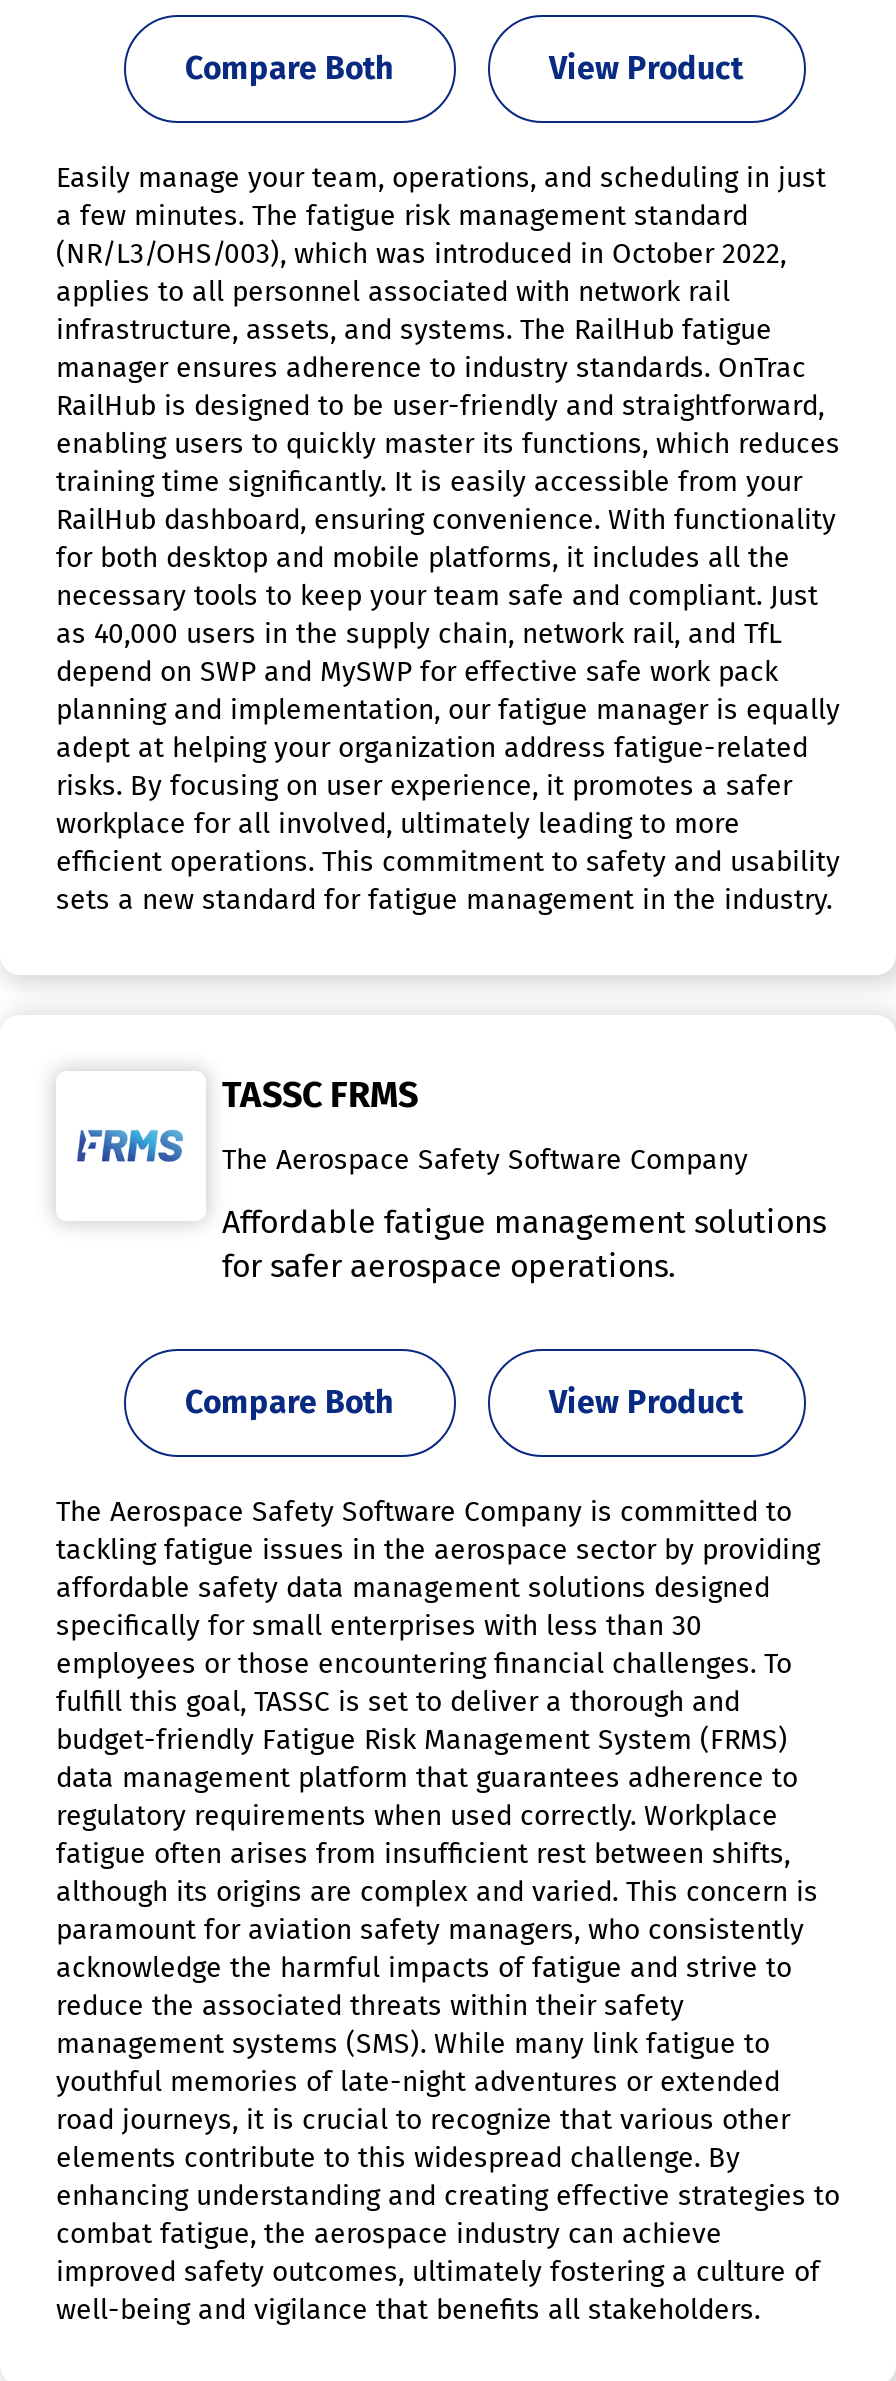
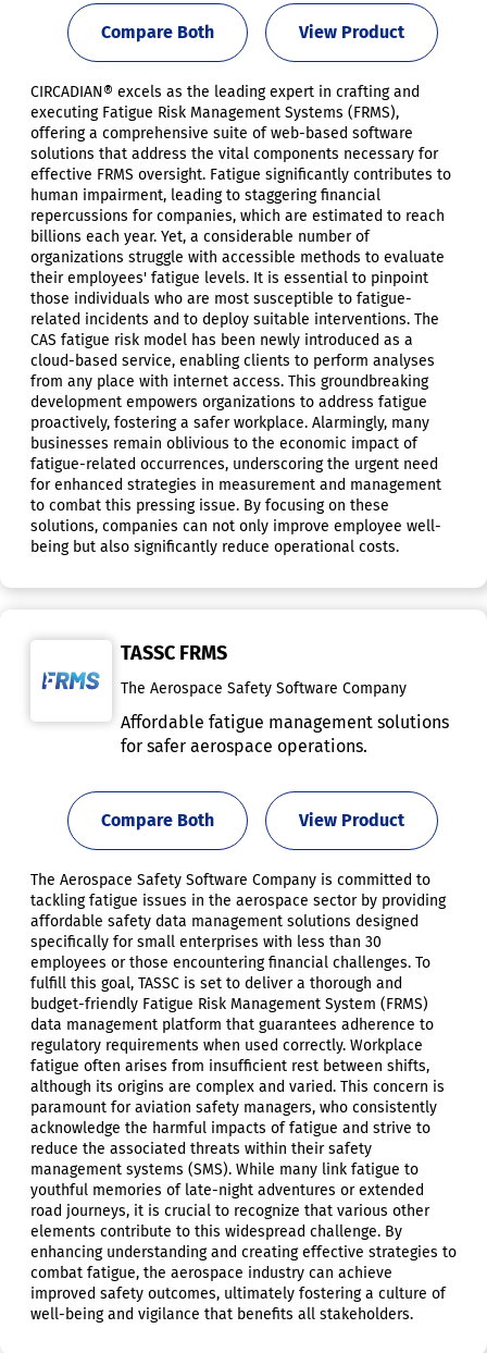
[56,162,840,918] Easily manage your team, operations, and scheduling in just | a few minutes. The fatigue risk management standard | (NR/L3/OHS/003), which was introduced in October 2022, | applies to all personnel associated with network rail | infrastructure, assets, and systems. The RailHub fatigue | manager ensures adherence to industry standards. OnTrac | RailHub is designed to be user-friendly and straightforward, | enabling users to quickly master its functions, which reduces | training time significantly. It is easily accessible from your | RailHub dashboard, ensuring convenience. With functionality | for both desktop and mobile platforms, it includes all the | necessary tools to keep your team safe and compliant. Just | as 40,000 users in the supply chain, network rail, and TfL | depend on SWP and MySWP for effective safe work pack | planning and implementation, our fatigue manager is equally | adept at helping your organization address fatigue-related | risks. By focusing on user experience, it promotes a safer | workplace for all involved, ultimately leading to more | efficient operations. This commitment to safety and usability | sets a new standard for fatigue management in the industry. -> [30,83,451,557] CIRCADIAN® excels as the leading expert in crafting and | executing Fatigue Risk Management Systems (FRMS), | offering a comprehensive suite of web-based software | solutions that address the vital components necessary for | effective FRMS oversight. Fatigue significantly contributes to | human impairment, leading to staggering financial | repercussions for companies, which are estimated to reach | billions each year. Yet, a considerable number of | organizations struggle with accessible methods to evaluate | their employees' fatigue levels. It is essential to pinpoint | those individuals who are most susceptible to fatigue- | related incidents and to deploy suitable interventions. The | CAS fatigue risk model has been newly introduced as a | cloud-based service, enabling clients to perform analyses | from any place with internet access. This groundbreaking | development empowers organizations to address fatigue | proactively, fostering a safer workplace. Alarmingly, many | businesses remain oblivious to the economic impact of | fatigue-related occurrences, underscoring the urgent need | for enhanced strategies in measurement and management | to combat this pressing issue. By focusing on these | solutions, companies can not only improve employee well- | being but also significantly reduce operational costs.

